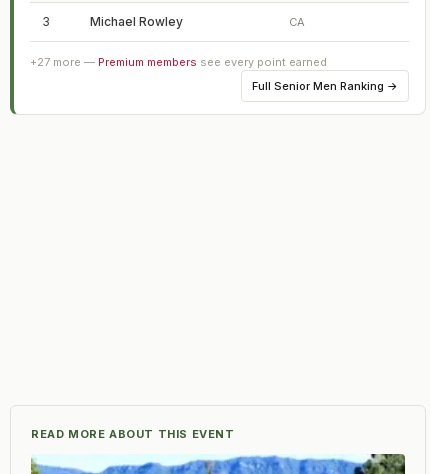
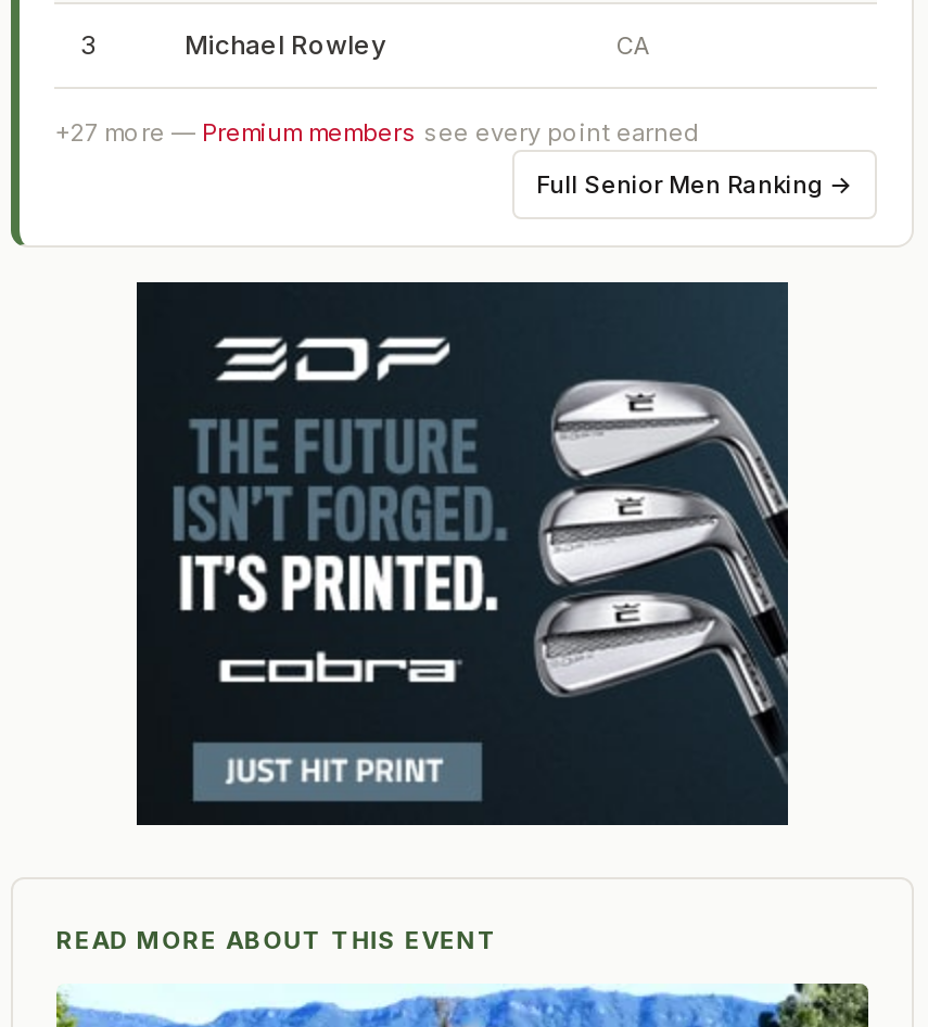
none -> [135,280,790,827] [image]

